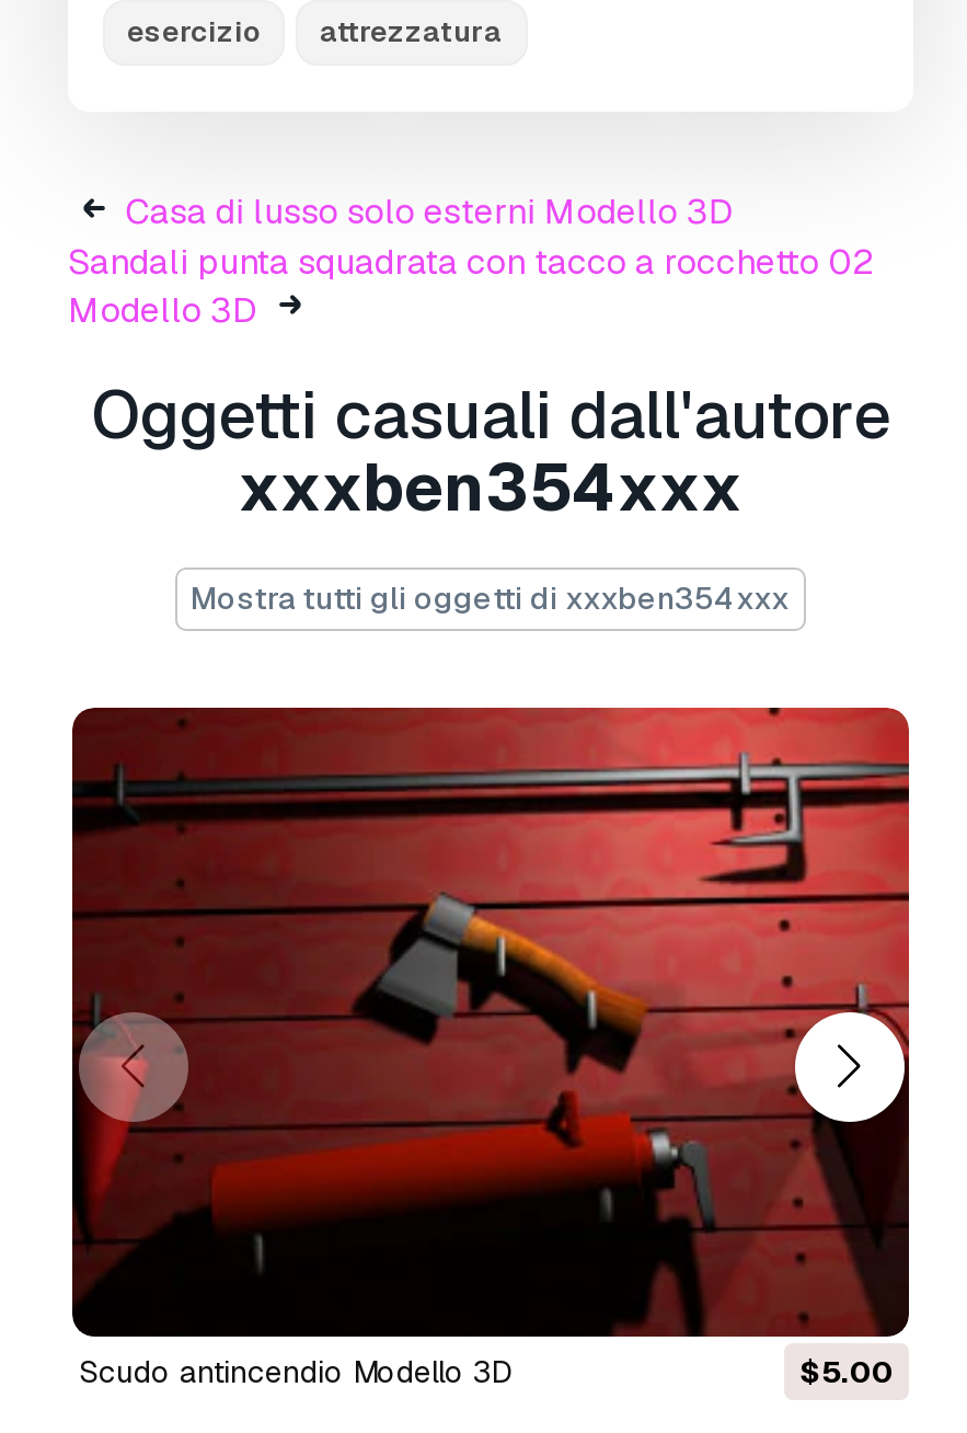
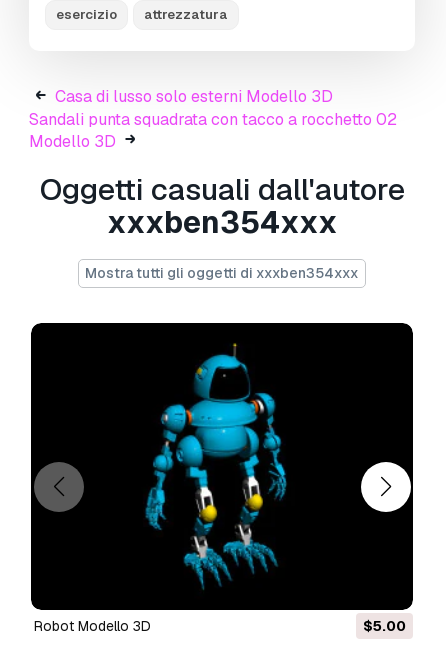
[72,706,911,1391] [image] | scudo antincendio Modello 3D -> [31,322,414,635] [image] | robot Modello 3D

